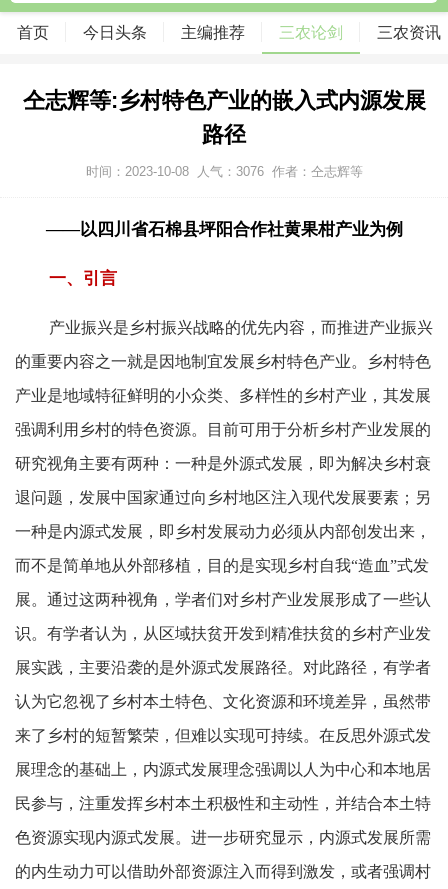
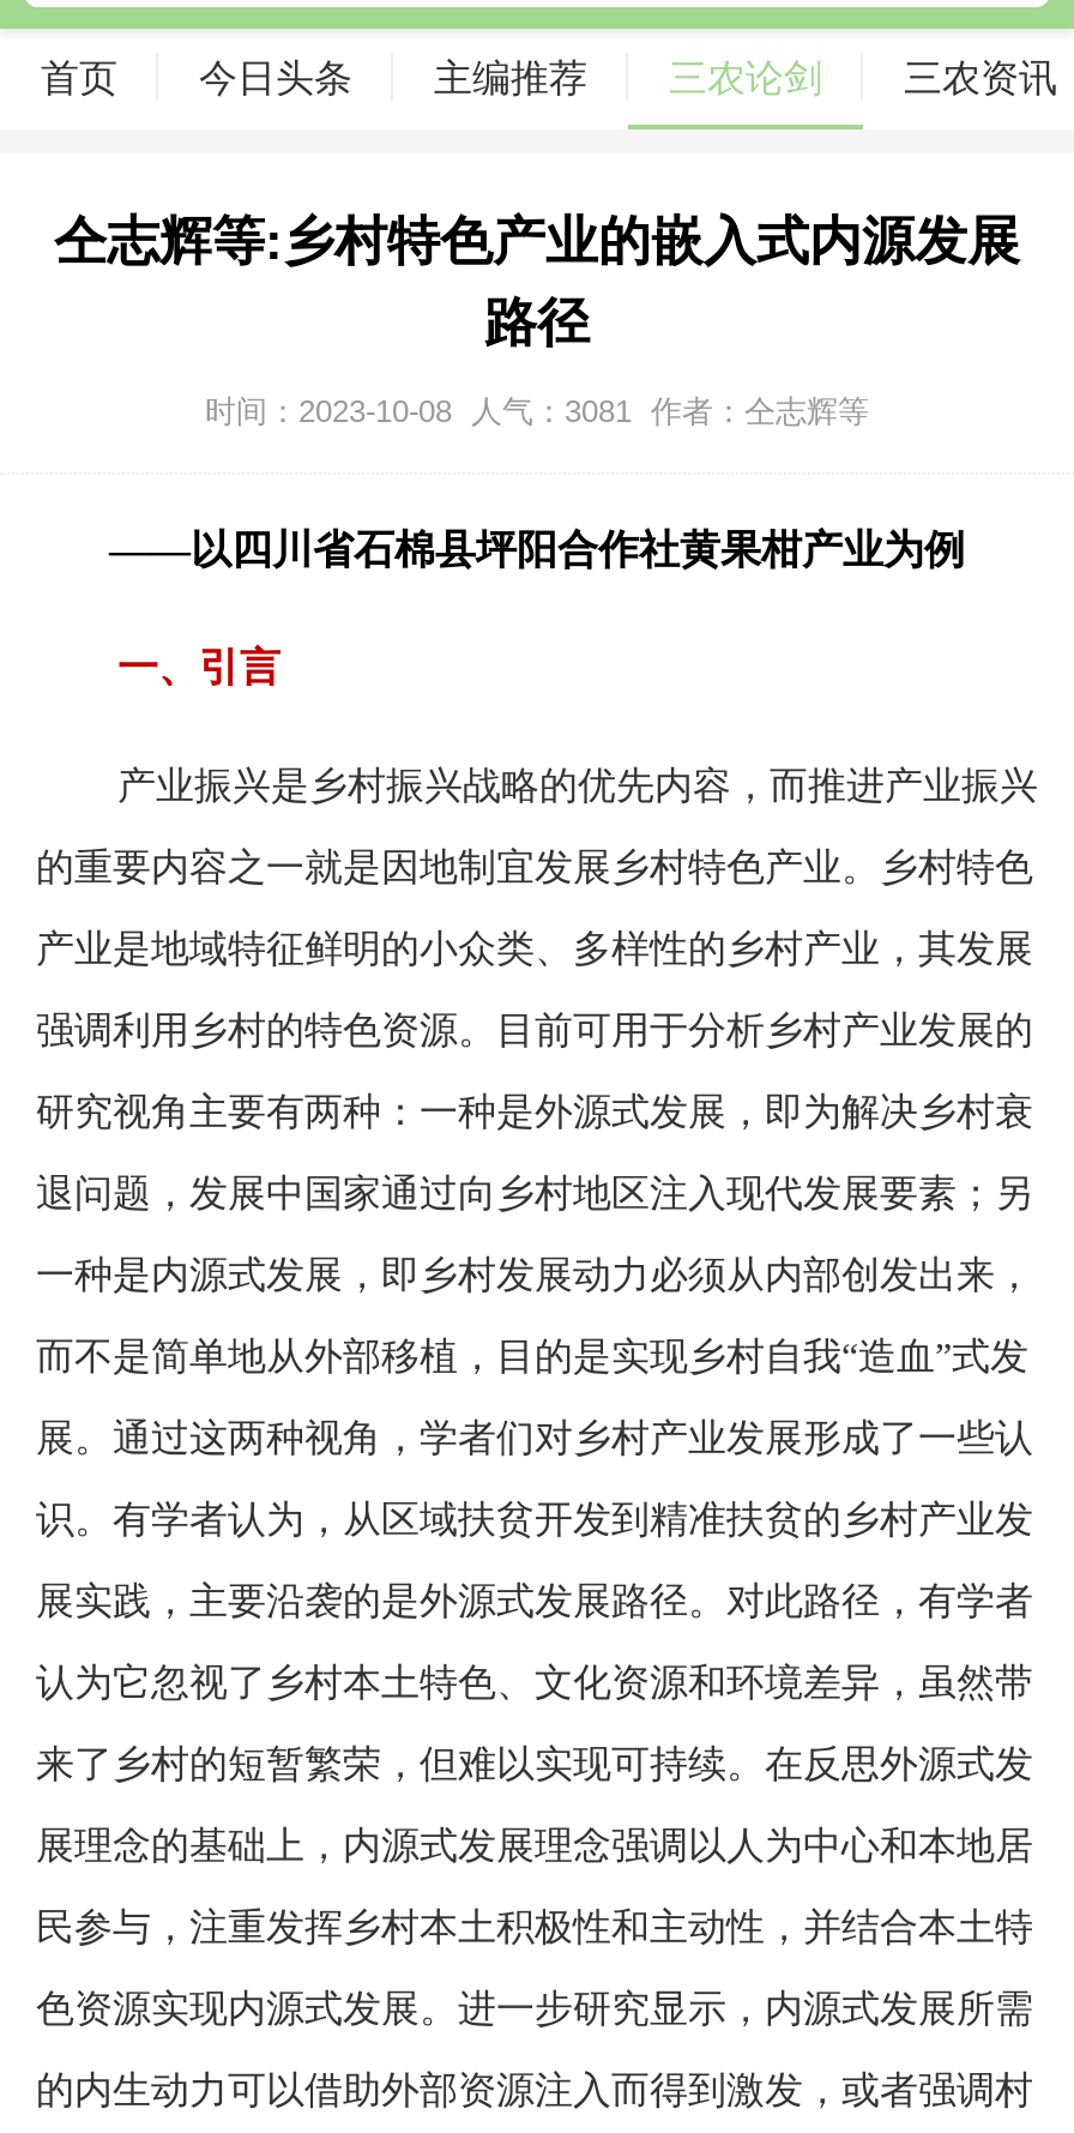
[85,164,362,179] 时间：2023-10-08 人气：3076 作者：仝志辉等 -> [205,393,869,429] 时间：2023-10-08 人气：3081 作者：仝志辉等

